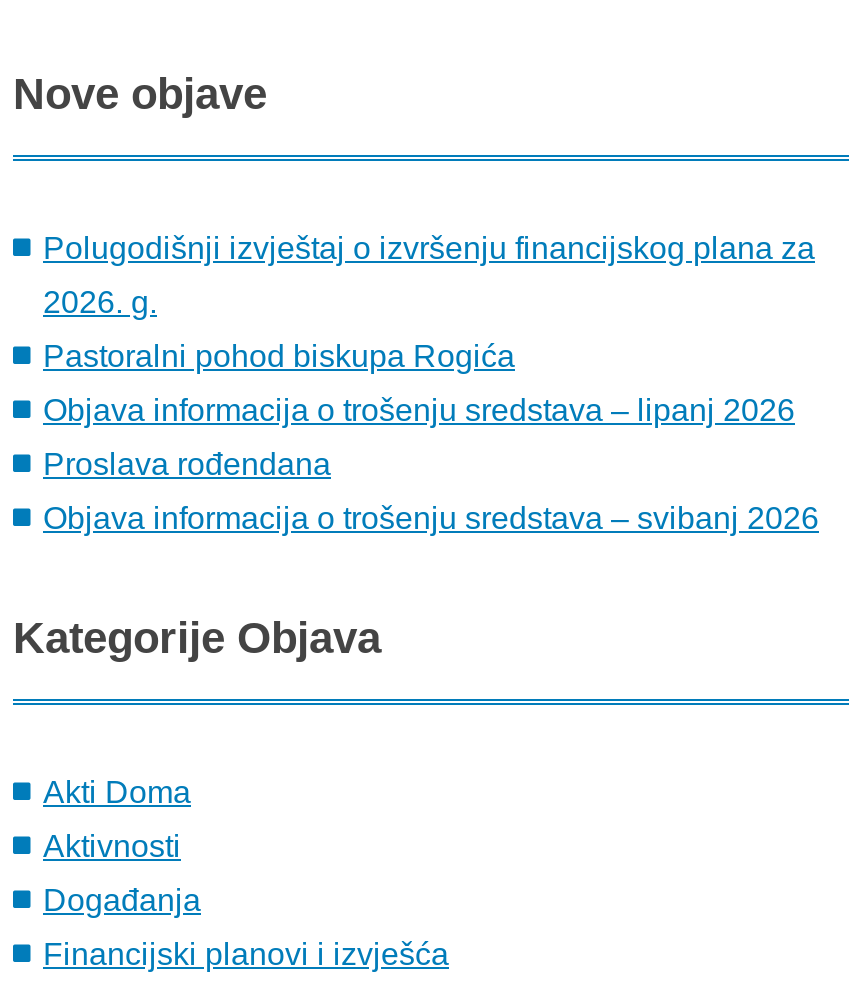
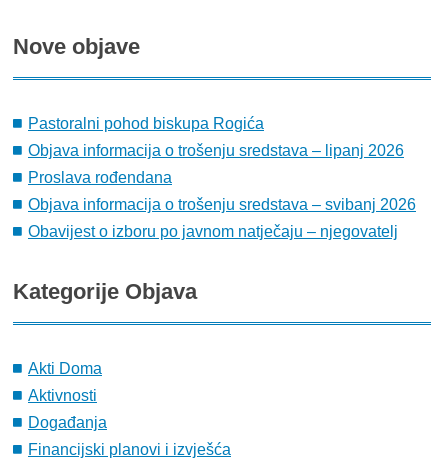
[43,231,815,319] Polugodišnji izvještaj o izvršenju financijskog plana za | 2026. g. -> none
moved [43,339,819,535] -> [28,115,416,213]: Pastoralni pohod biskupa Rogića | Objava informacija o trošenju sredstava – lipanj 2026 | Proslava rođendana | Objava informacija o trošenju sredstava – svibanj 2026
none -> [28,223,398,240] Obavijest o izboru po javnom natječaju – njegovatelj

